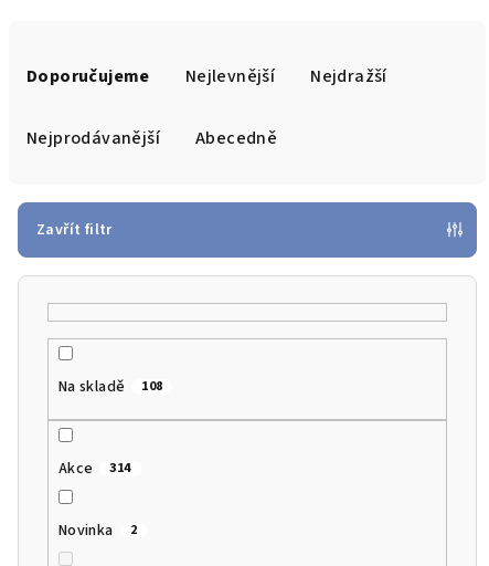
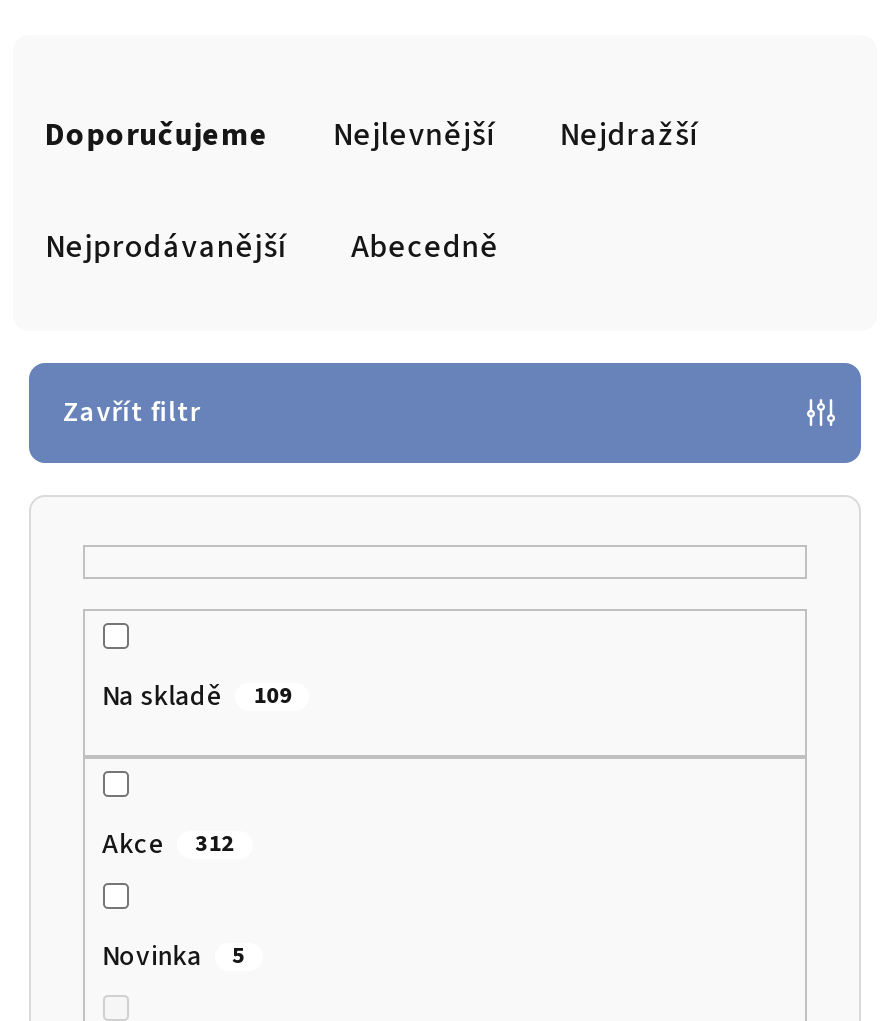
[142,377,163,396] 108 -> [254,680,292,714] 109
[58,457,131,479] Akce 314 -> [103,824,234,864] Akce 312
[58,519,137,541] Novinka 2 -> [103,936,245,976] Novinka 5

